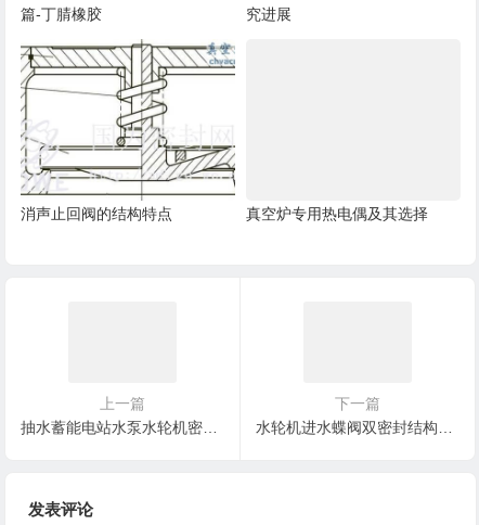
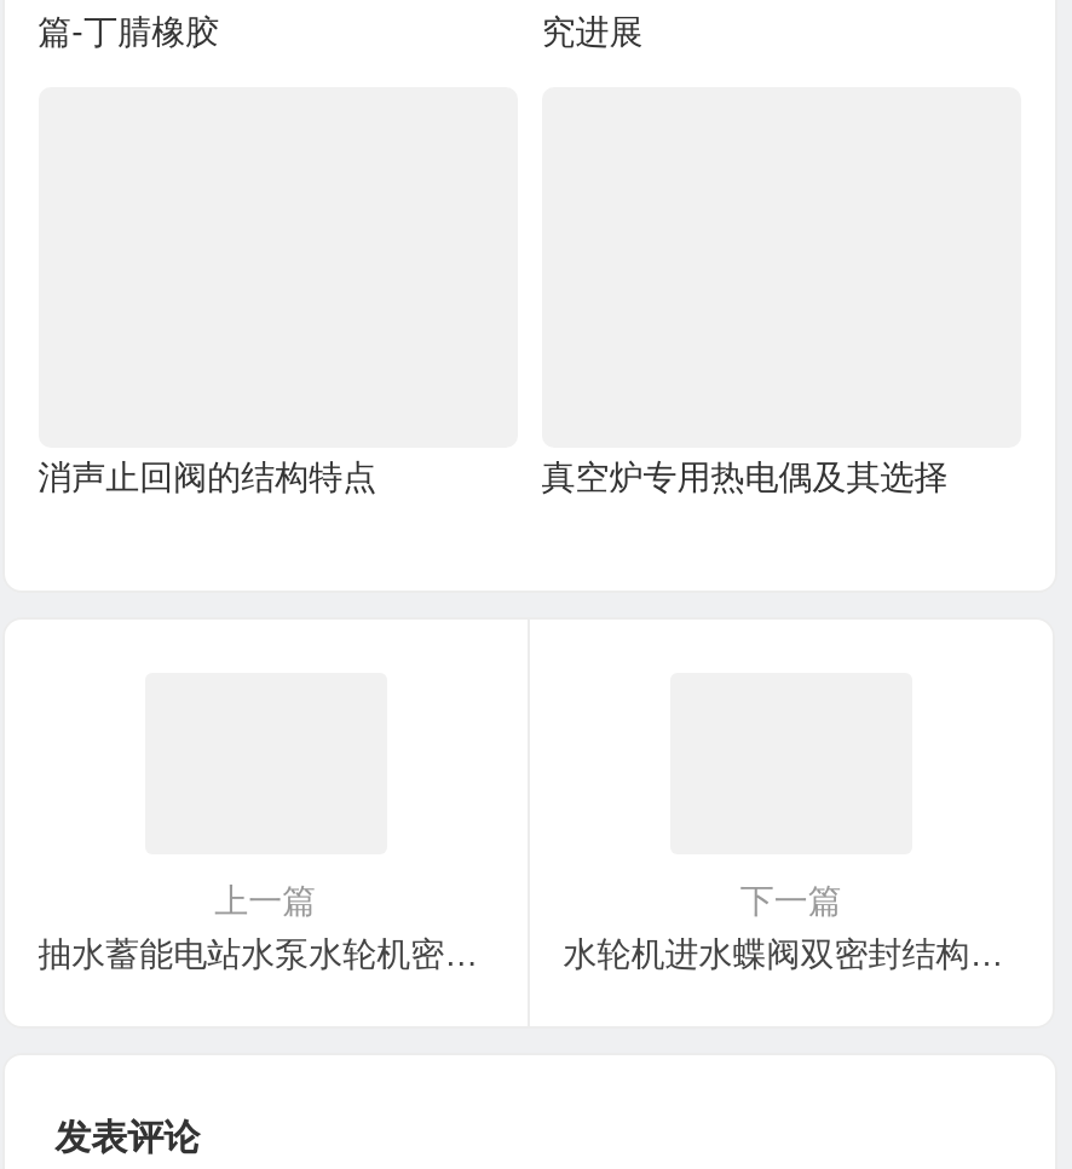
[20,39,236,201] [image] -> none

